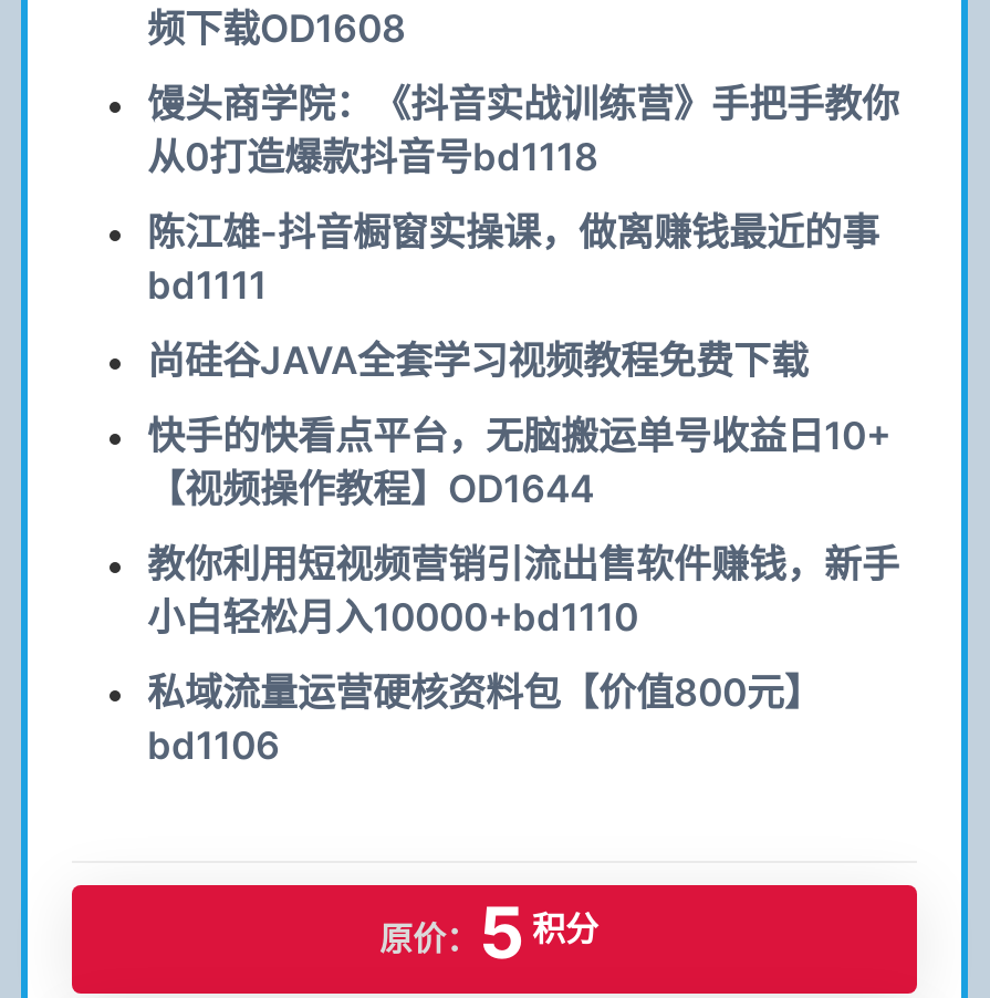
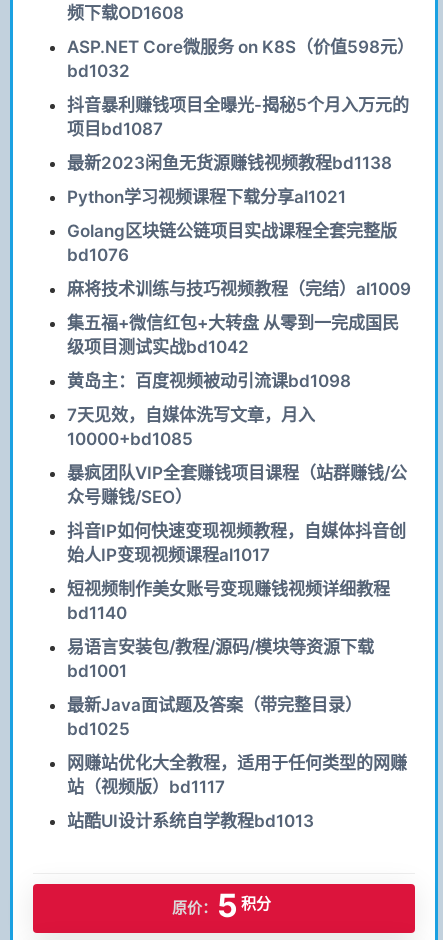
[147,82,899,768] 馒头商学院：《抖音实战训练营》手把手教你 | 从0打造爆款抖音号bd1118 | 陈江雄-抖音橱窗实操课，做离赚钱最近的事 | bd1111 | 尚硅谷JAVA全套学习视频教程免费下载 | 快手的快看点平台，无脑搬运单号收益日10+ | 【视频操作教程】OD1644 | 教你利用短视频营销引流出售软件赚钱，新手 | 小白轻松月入10000+bd1110 | 私域流量运营硬核资料包【价值800元】 | bd1106 -> [67,37,414,831] ASP.NET Core微服务 on K8S（价值598元） | bd1032 | 抖音暴利赚钱项目全曝光-揭秘5个月入万元的 | 项目bd1087 | 最新2023闲鱼无货源赚钱视频教程bd1138 | Python学习视频课程下载分享al1021 | Golang区块链公链项目实战课程全套完整版 | bd1076 | 麻将技术训练与技巧视频教程（完结）al1009 | 集五福+微信红包+大转盘 从零到一完成国民 | 级项目测试实战bd1042 | 黄岛主：百度视频被动引流课bd1098 | 7天见效，自媒体洗写文章，月入 | 10000+bd1085 | 暴疯团队VIP全套赚钱项目课程（站群赚钱/公 | 众号赚钱/SEO） | 抖音IP如何快速变现视频教程，自媒体抖音创 | 始人IP变现视频课程al1017 | 短视频制作美女账号变现赚钱视频详细教程 | bd1140 | 易语言安装包/教程/源码/模块等资源下载 | bd1001 | 最新Java面试题及答案（带完整目录） | bd1025 | 网赚站优化大全教程，适用于任何类型的网赚 | 站（视频版）bd1117 | 站酷UI设计系统自学教程bd1013

